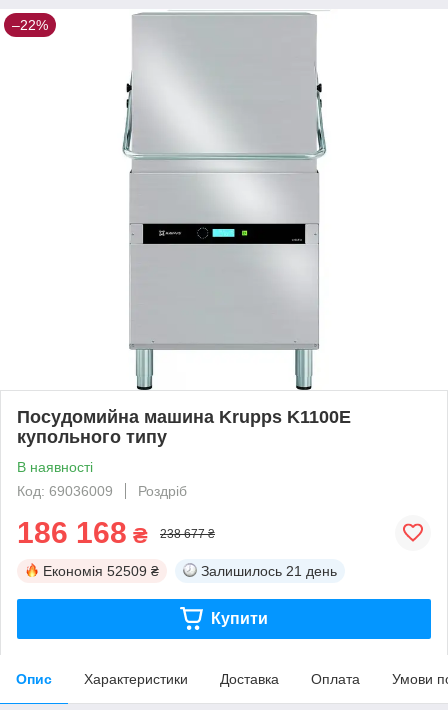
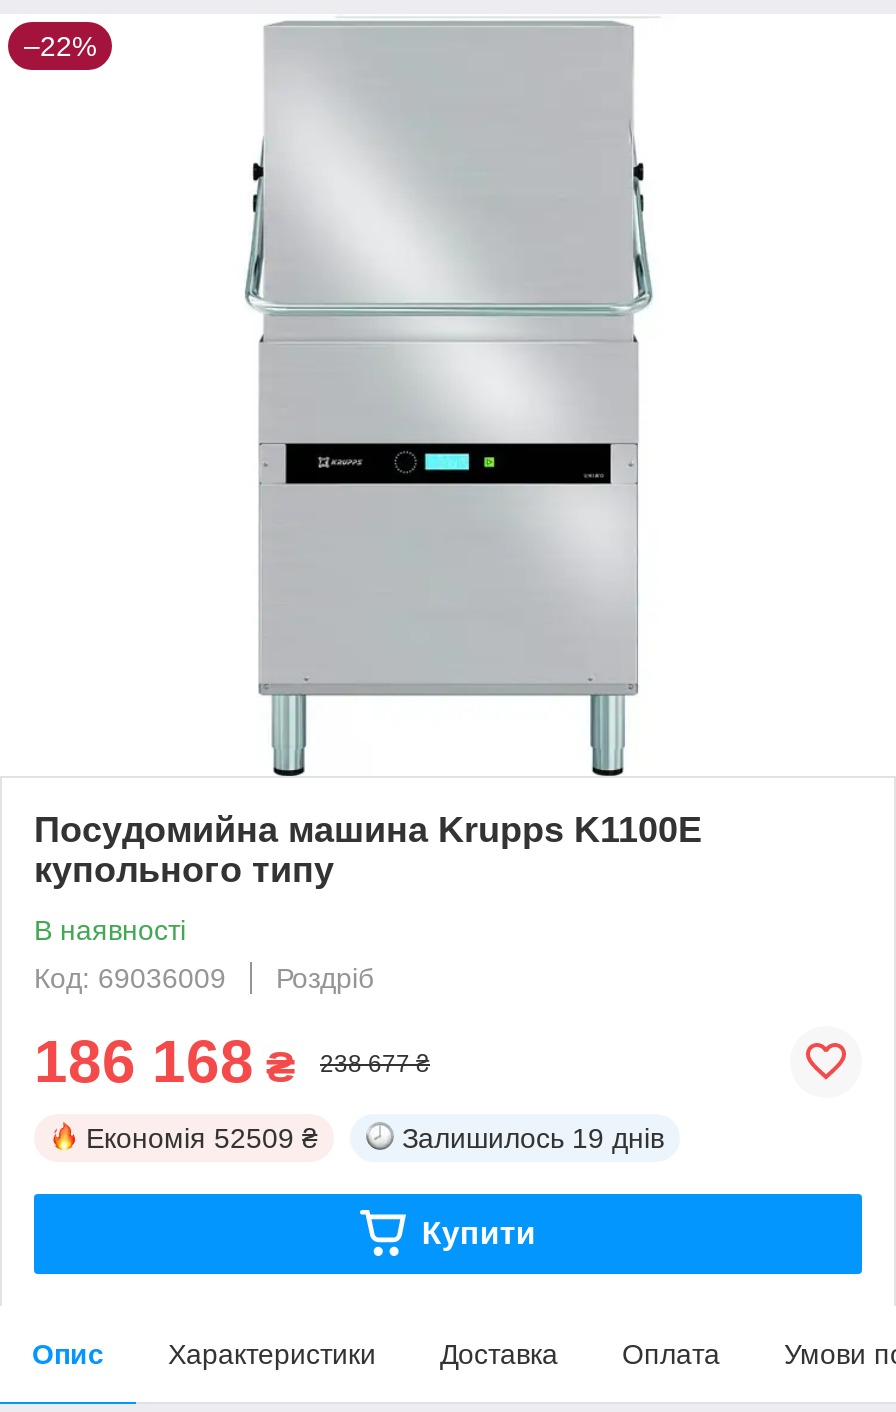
[201,563,337,579] Залишилось 21 день -> [402,1122,664,1154] Залишилось 19 днів

